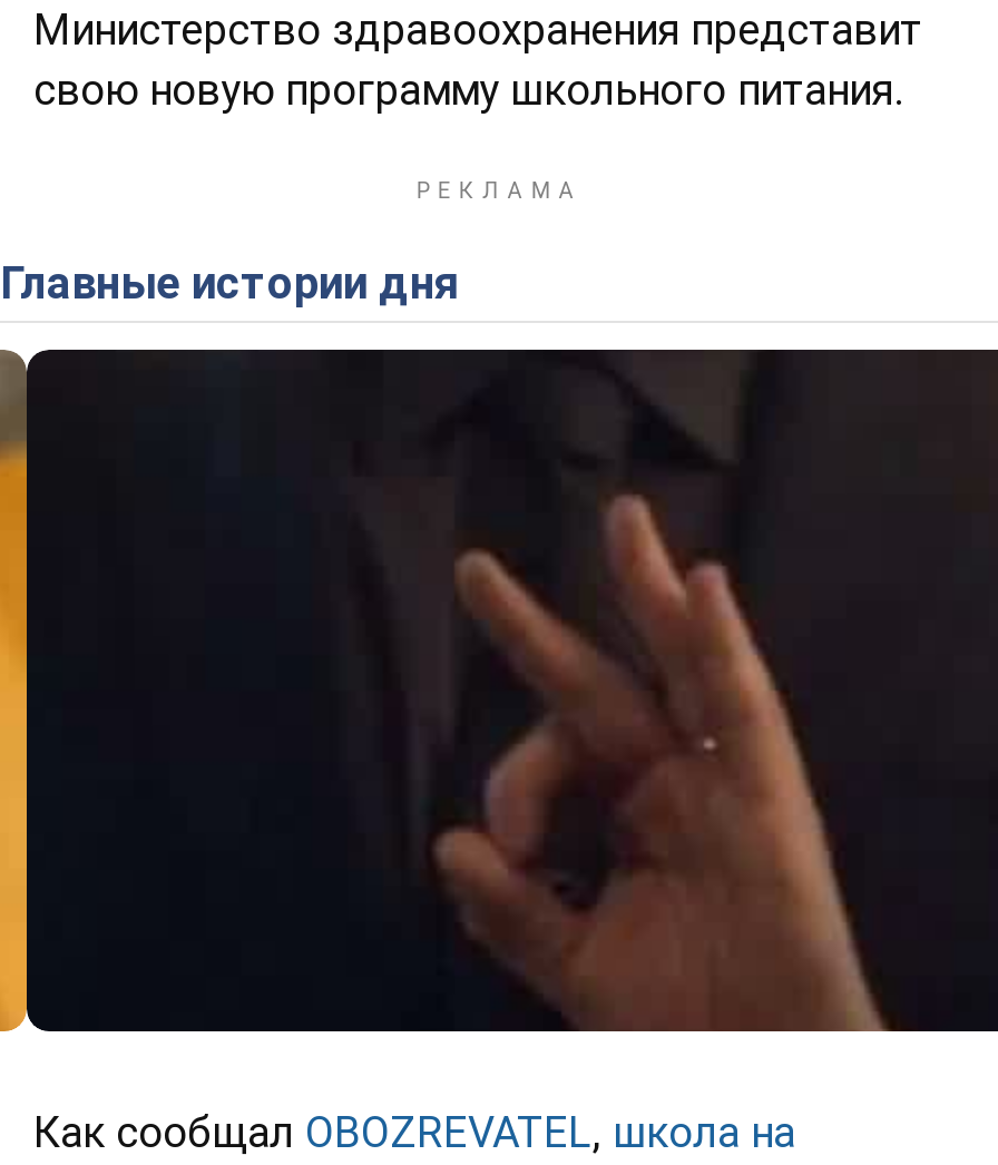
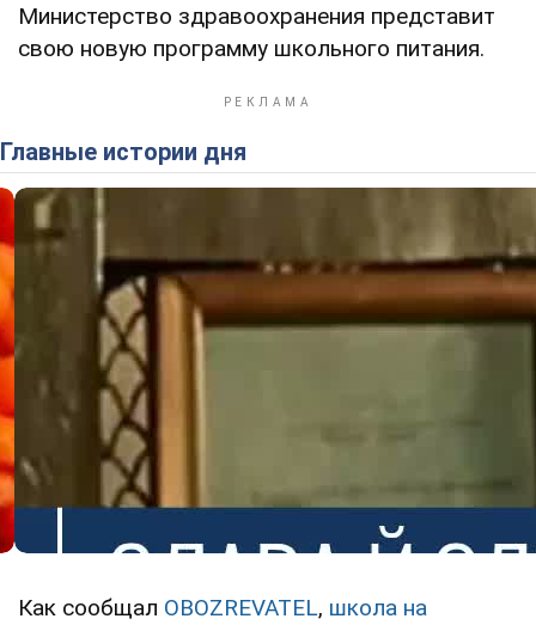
[7,347,991,1034] [image] -> [4,186,532,554] [image]

